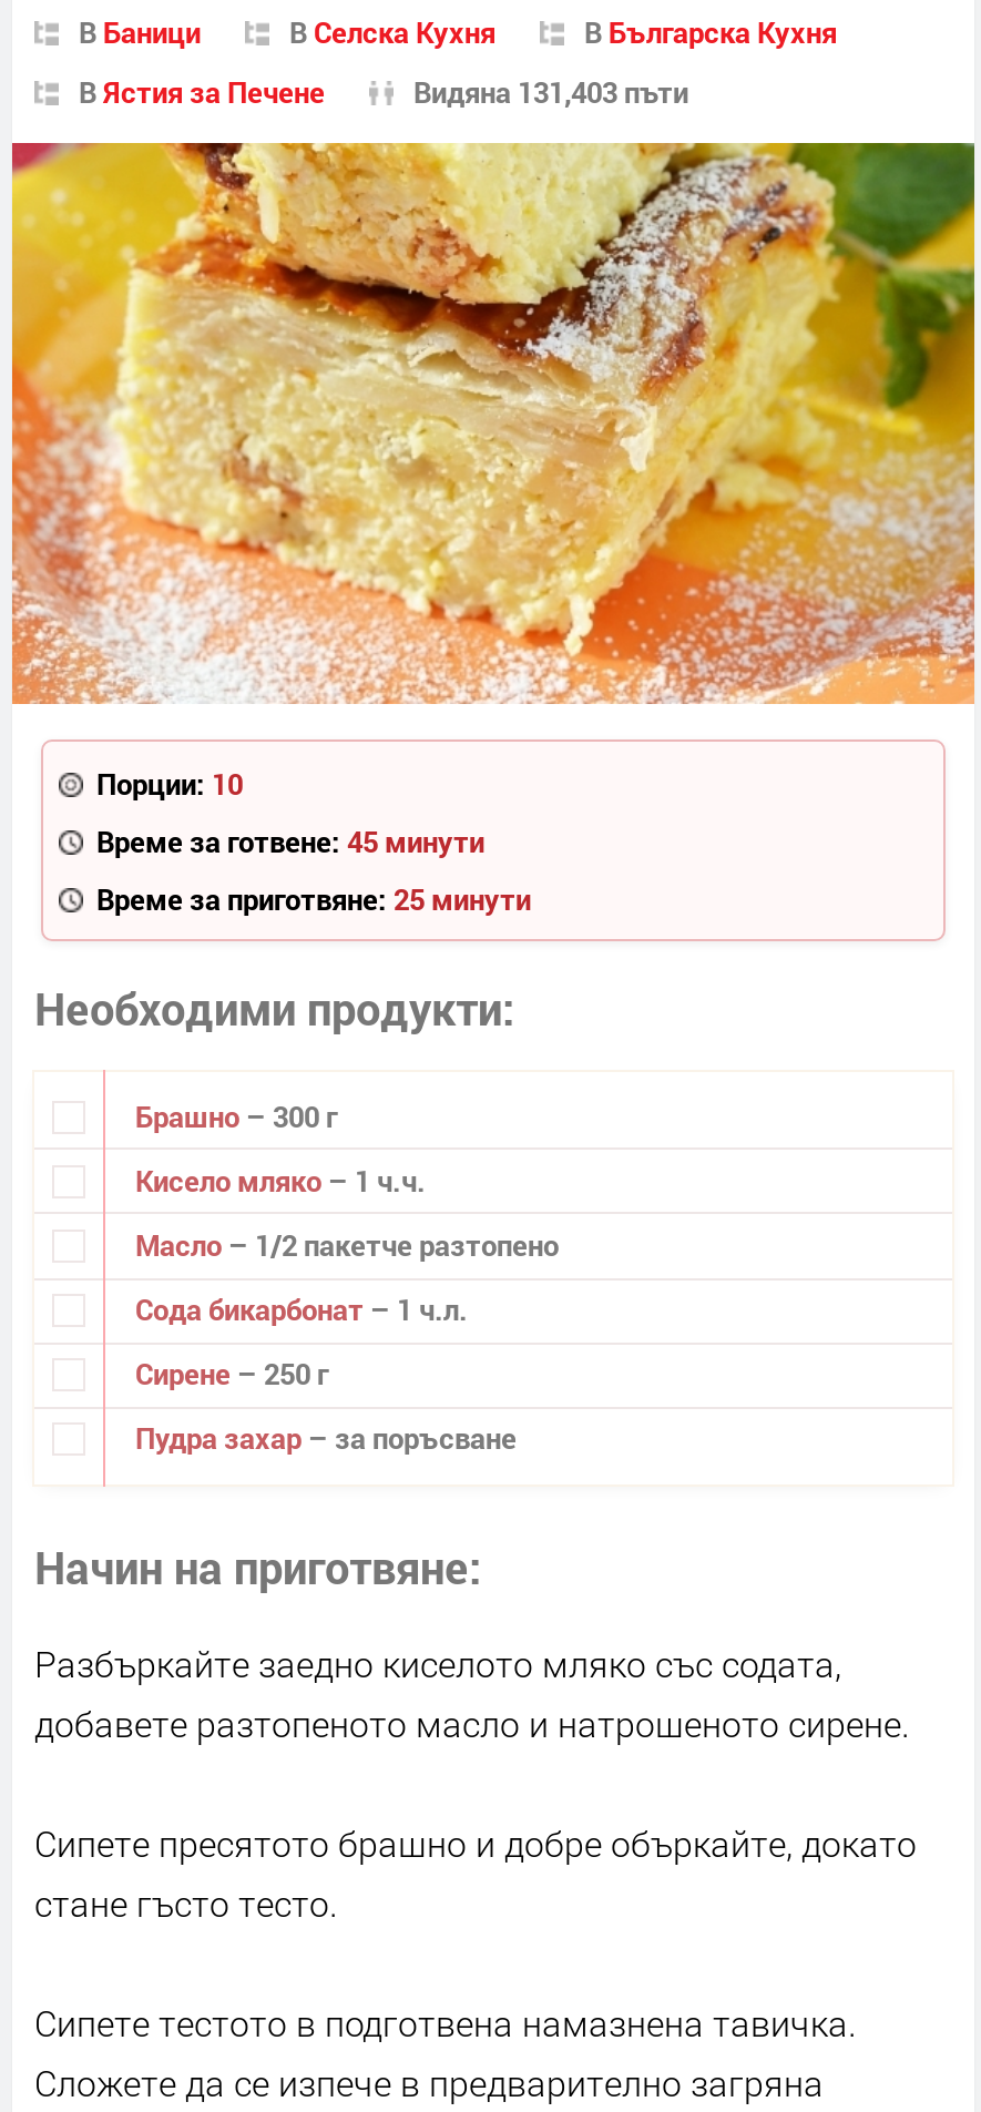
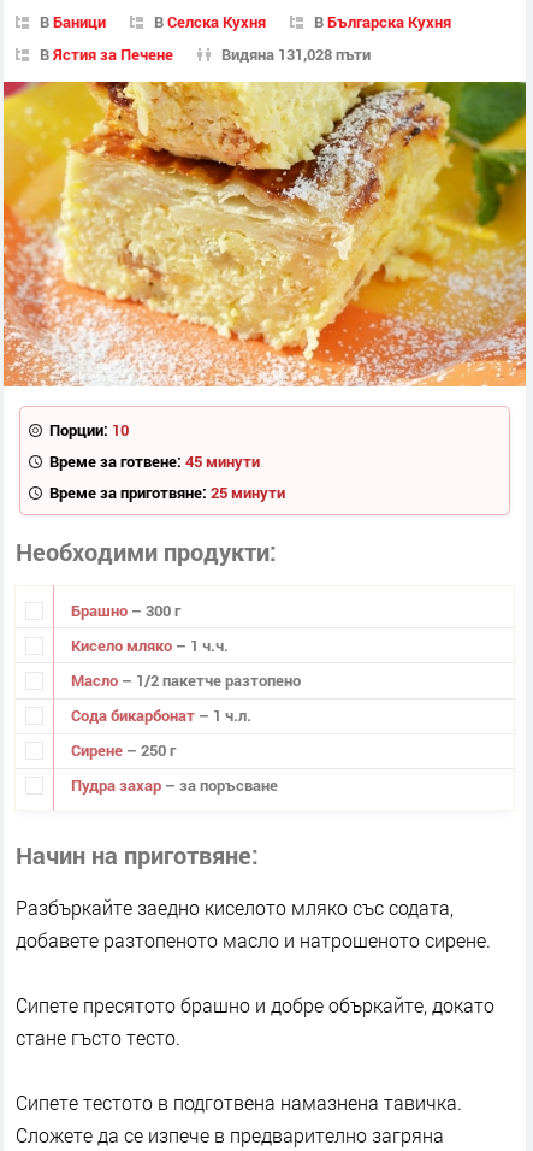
[413,72,688,112] Видяна 131,403 пъти -> [221,43,371,65] Видяна 131,028 пъти

